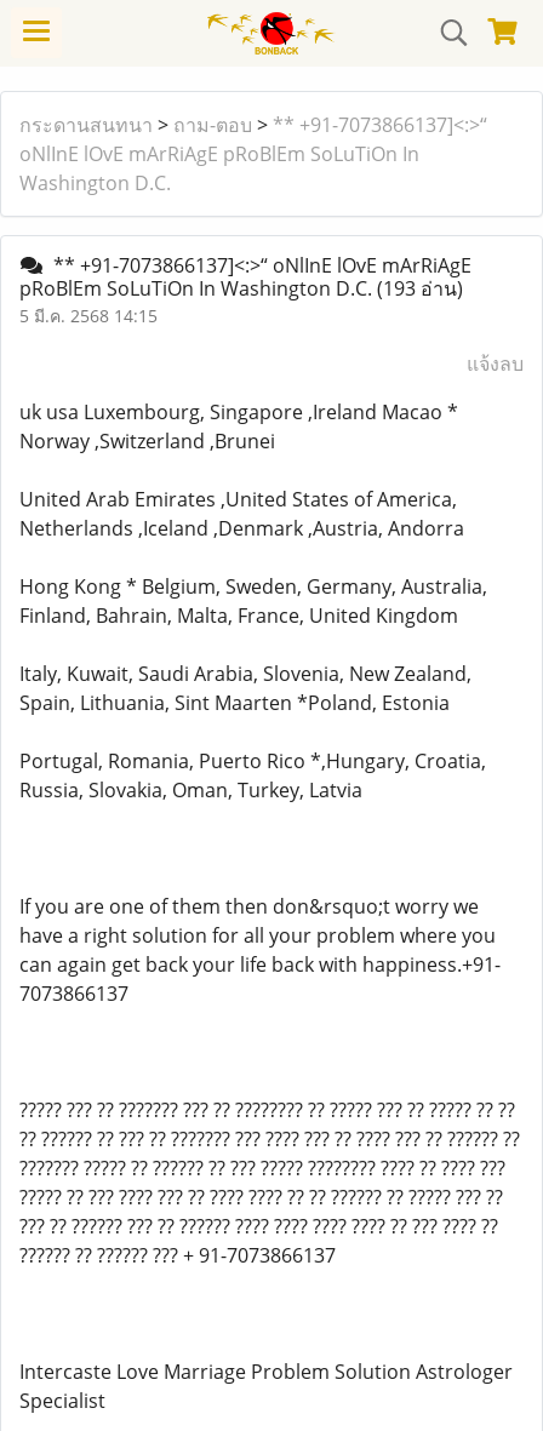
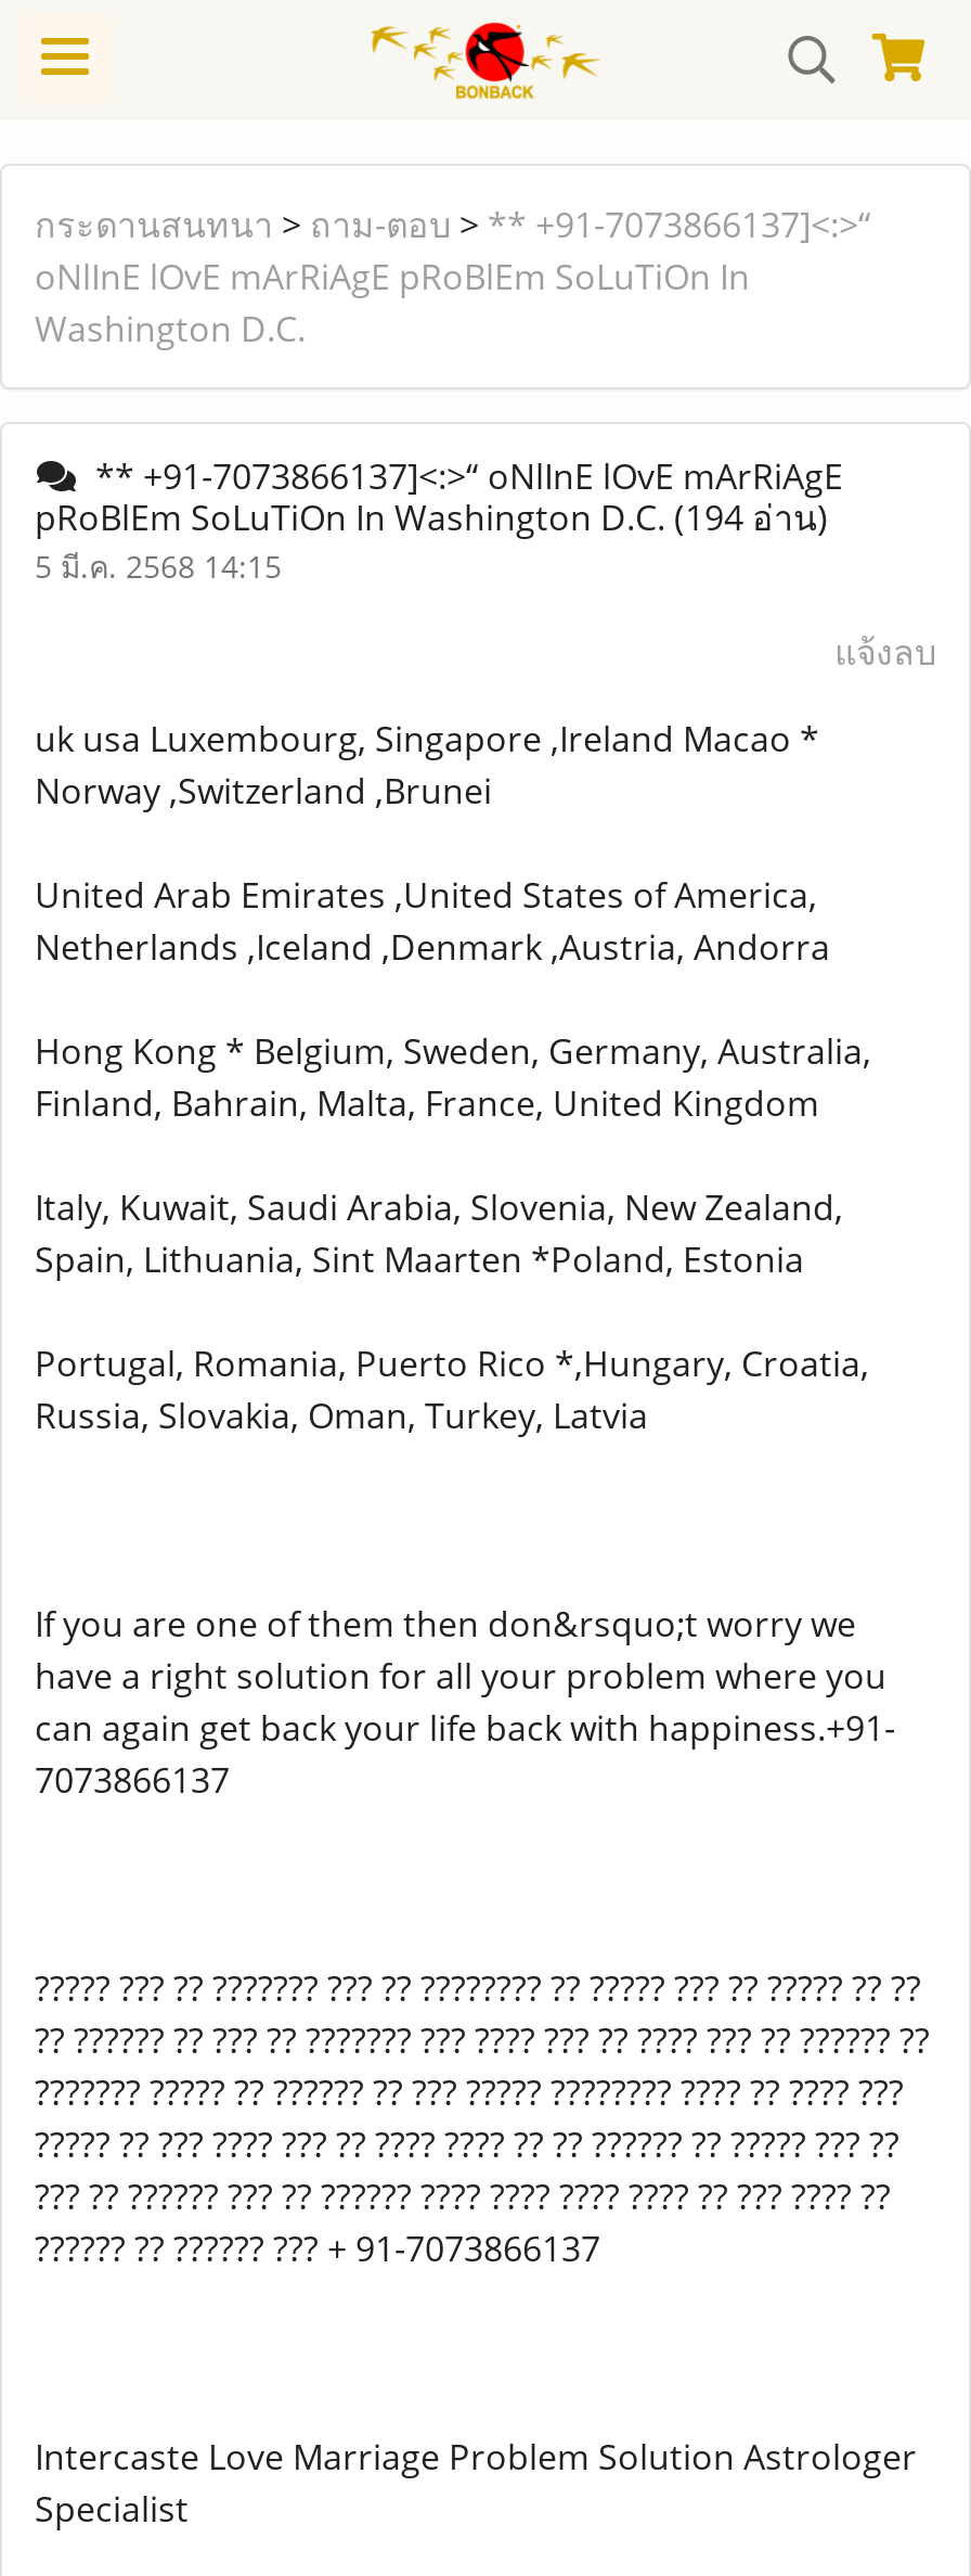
[19,275,463,302] pRoBlEm SoLuTiOn In Washington D.C. (193 อ่าน) -> [35,494,828,541] pRoBlEm SoLuTiOn In Washington D.C. (194 อ่าน)

